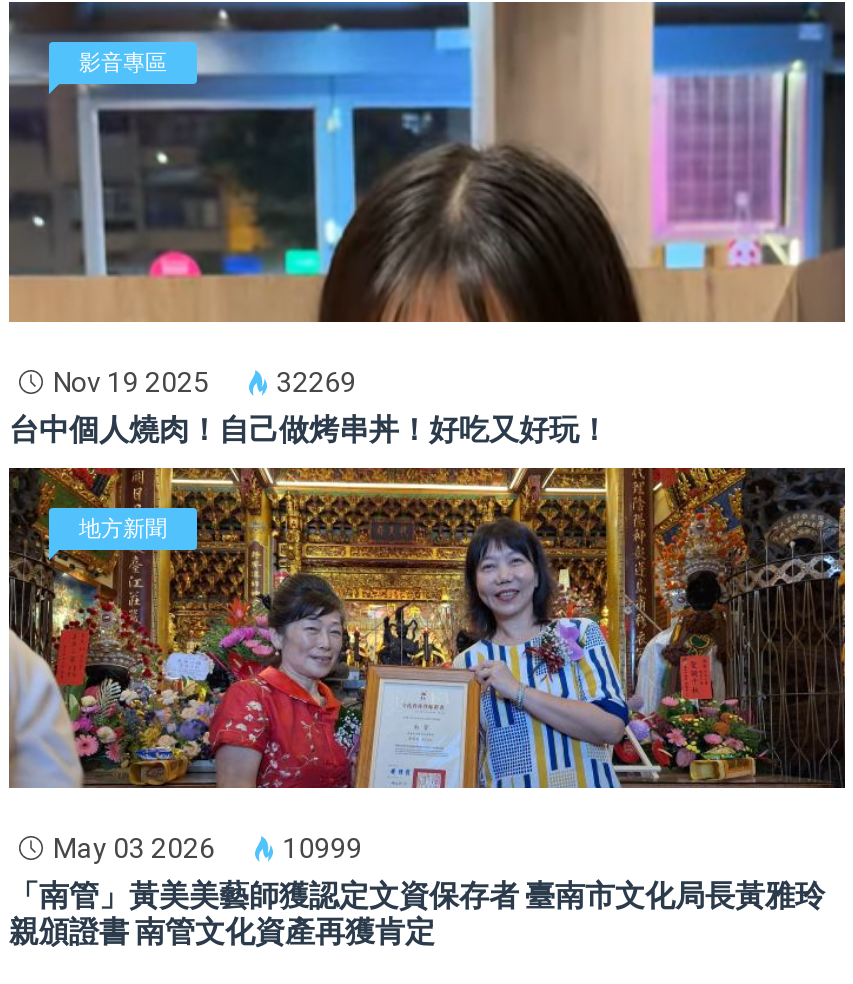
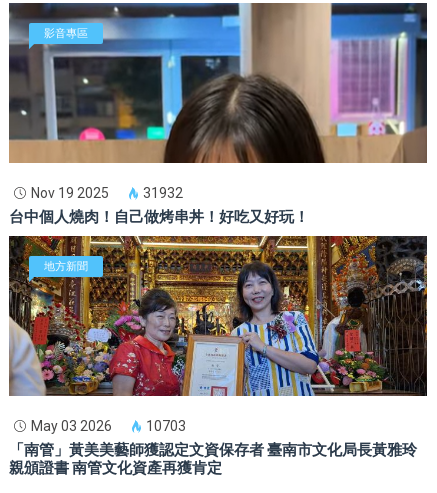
[276,366,356,398] 32269 -> [143,185,183,201] 31932
[282,832,362,864] 10999 -> [146,418,186,434] 10703

